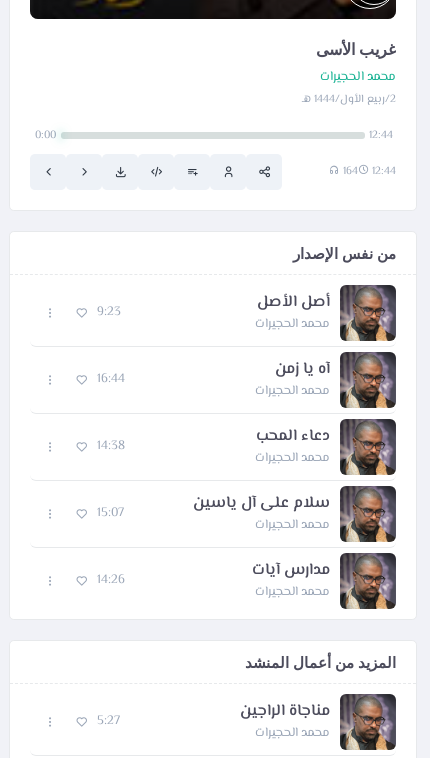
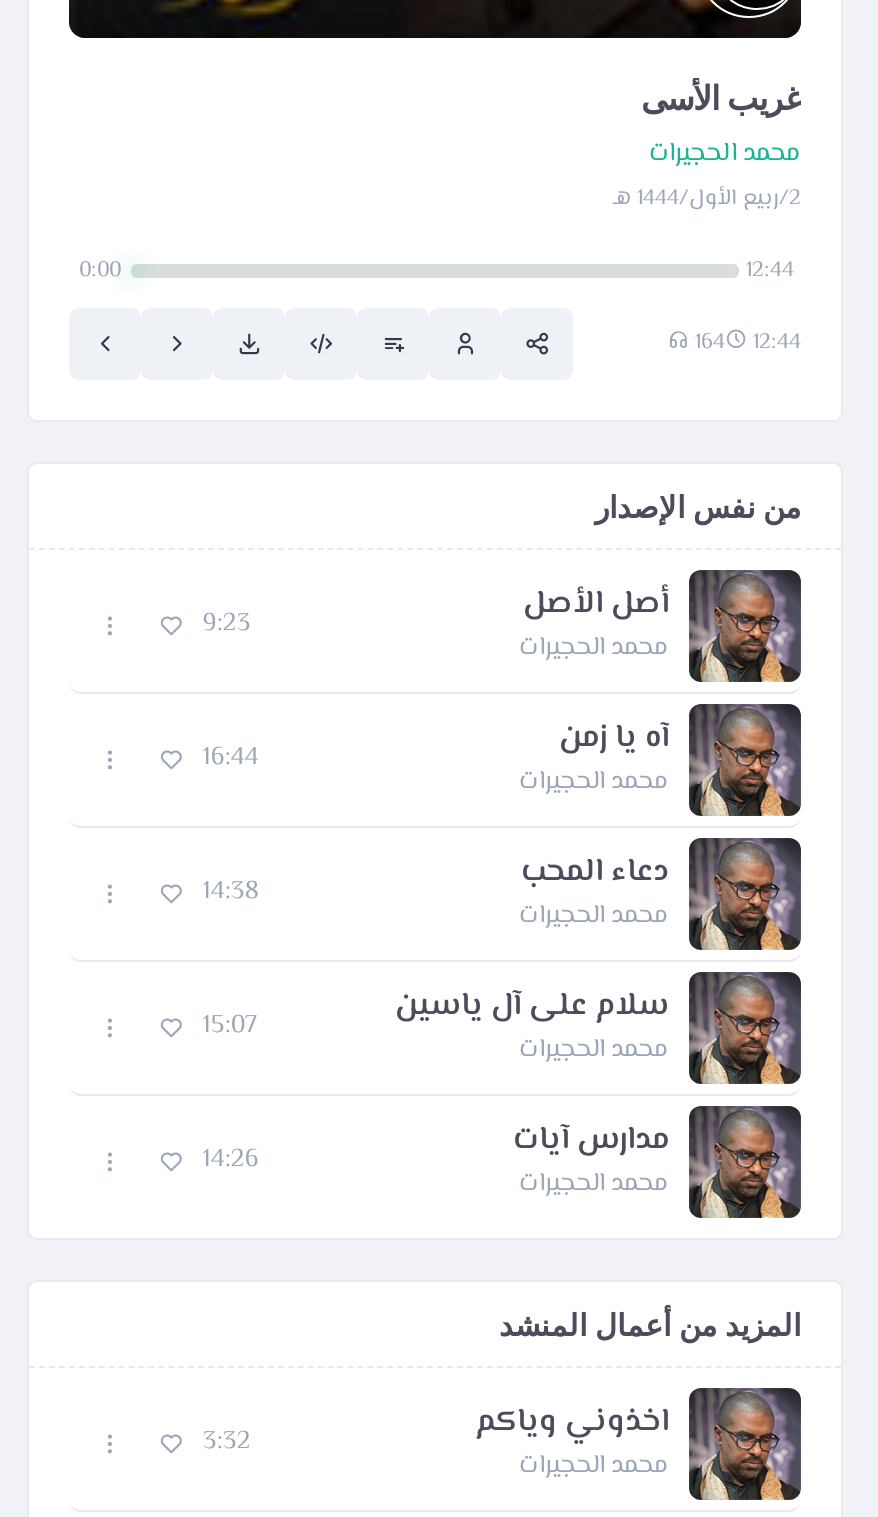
[240,699,330,724] مناجاة الراجين -> [475,1398,669,1448] اخذوني وياكم
[97,711,120,731] 5:27 -> [203,1422,251,1462] 3:32

